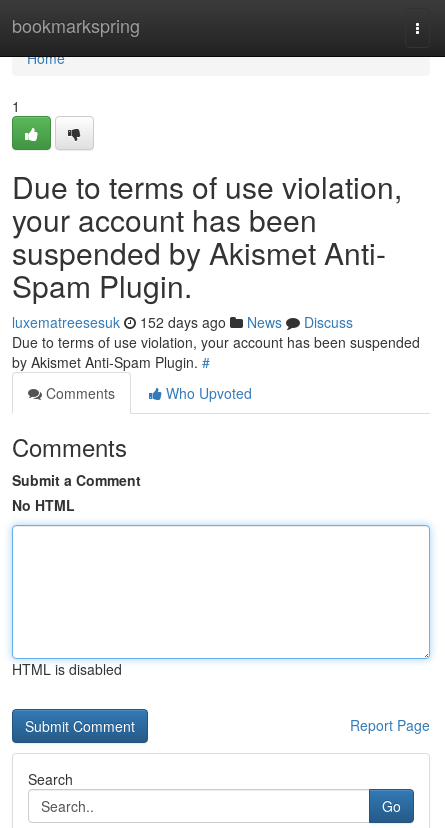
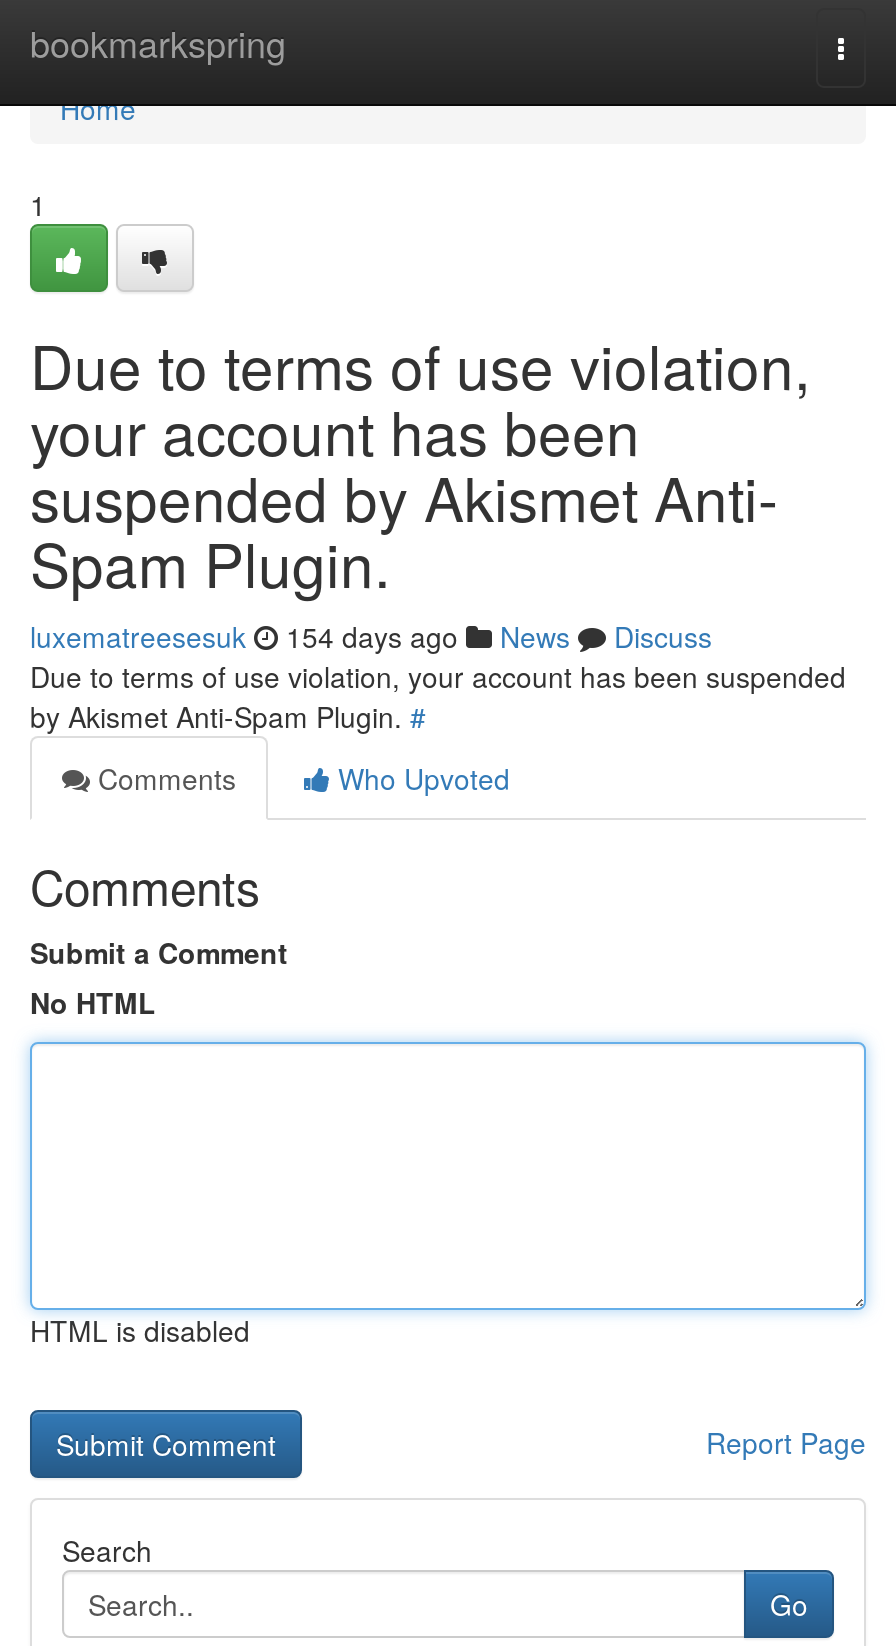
[12,312,353,332] luxematreesesuk 152 days ago News Discuss -> [30,616,712,656] luxematreesesuk 154 days ago News Discuss

